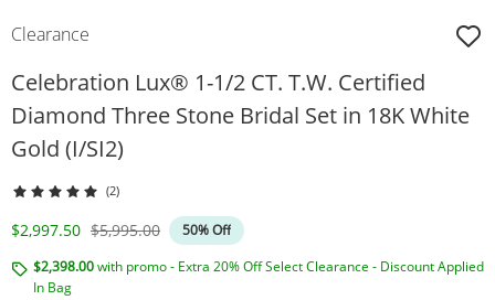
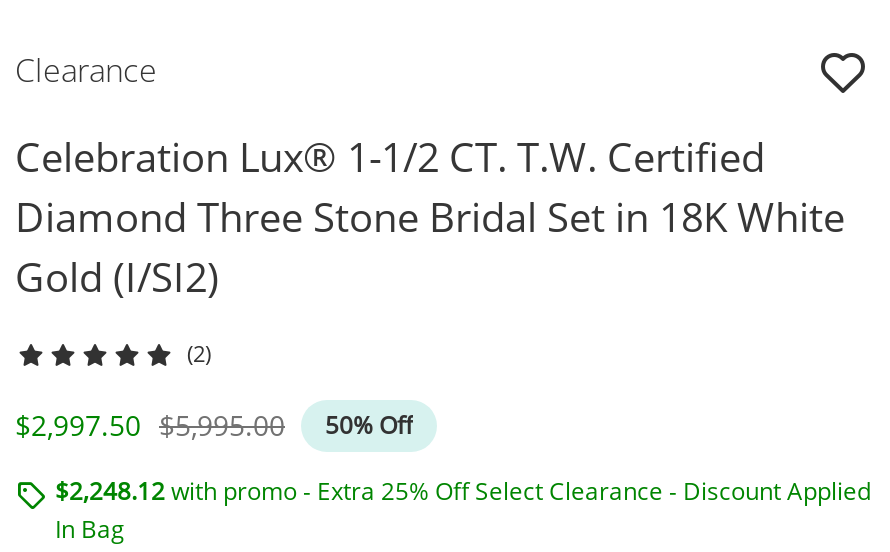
[33,257,484,276] $2,398.00 with promo - Extra 20% Off Select Clearance - Discount Applied -> [55,474,871,508] $2,248.12 with promo - Extra 25% Off Select Clearance - Discount Applied

